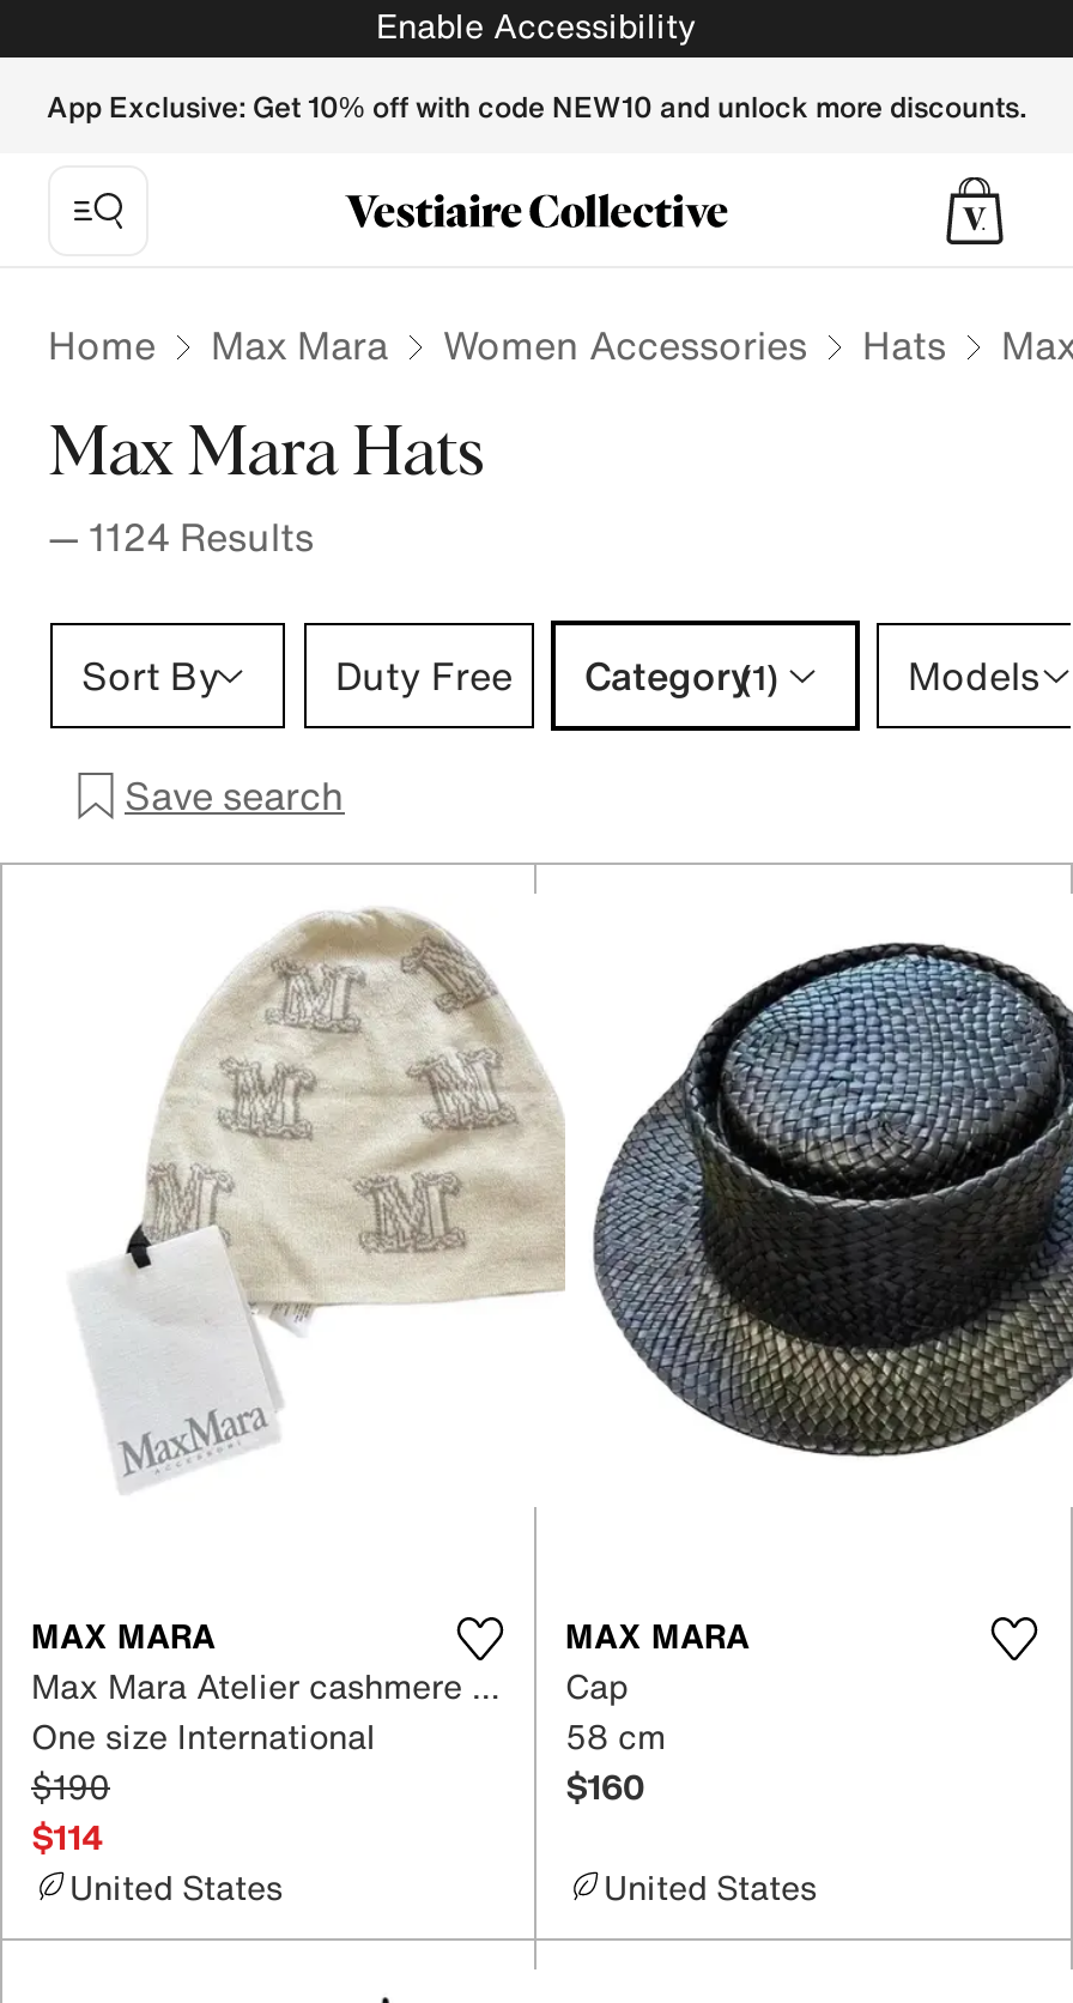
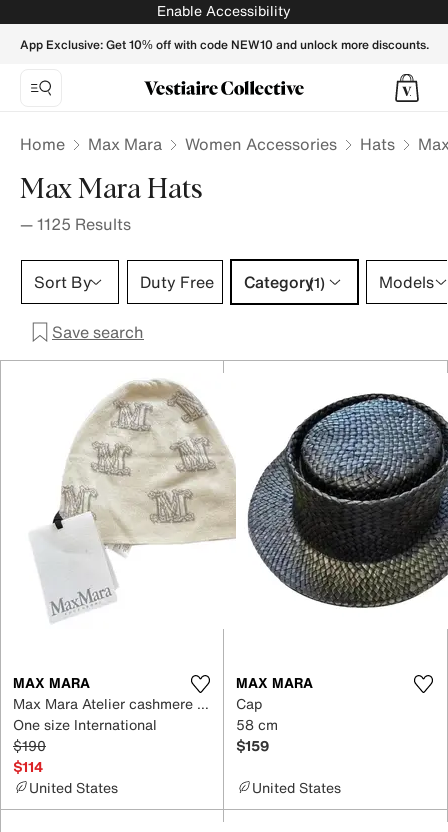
[48,508,314,565] — 1124 Results -> [20,212,131,236] — 1125 Results
[565,1760,644,1810] $160 -> [236,734,269,755] $159

